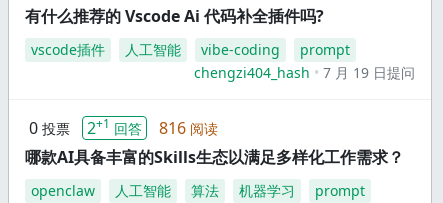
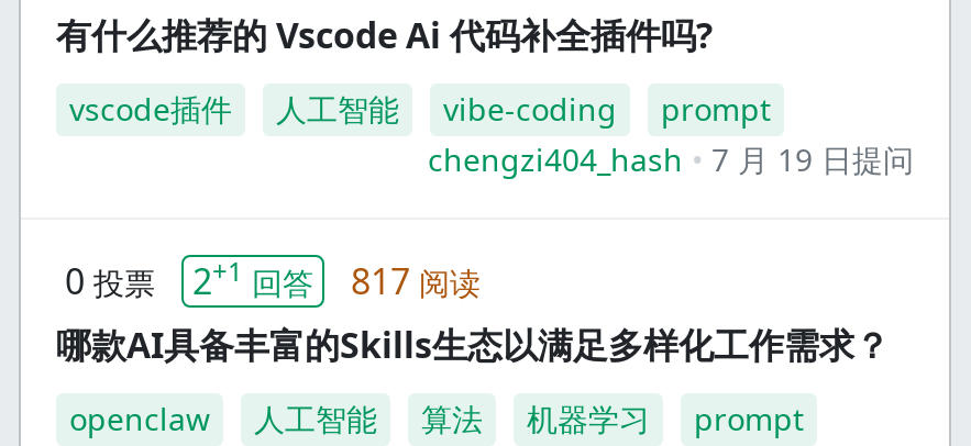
[29,115,218,139] 0 投票 2+1 回答 816 阅读 -> [65,253,481,305] 0 投票 2+1 回答 817 阅读

